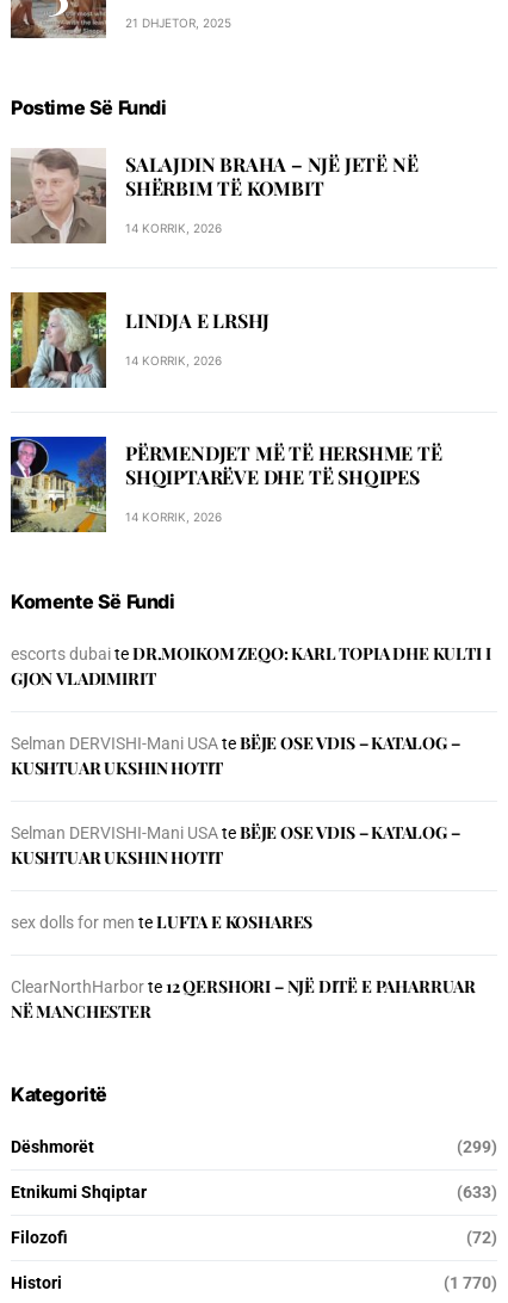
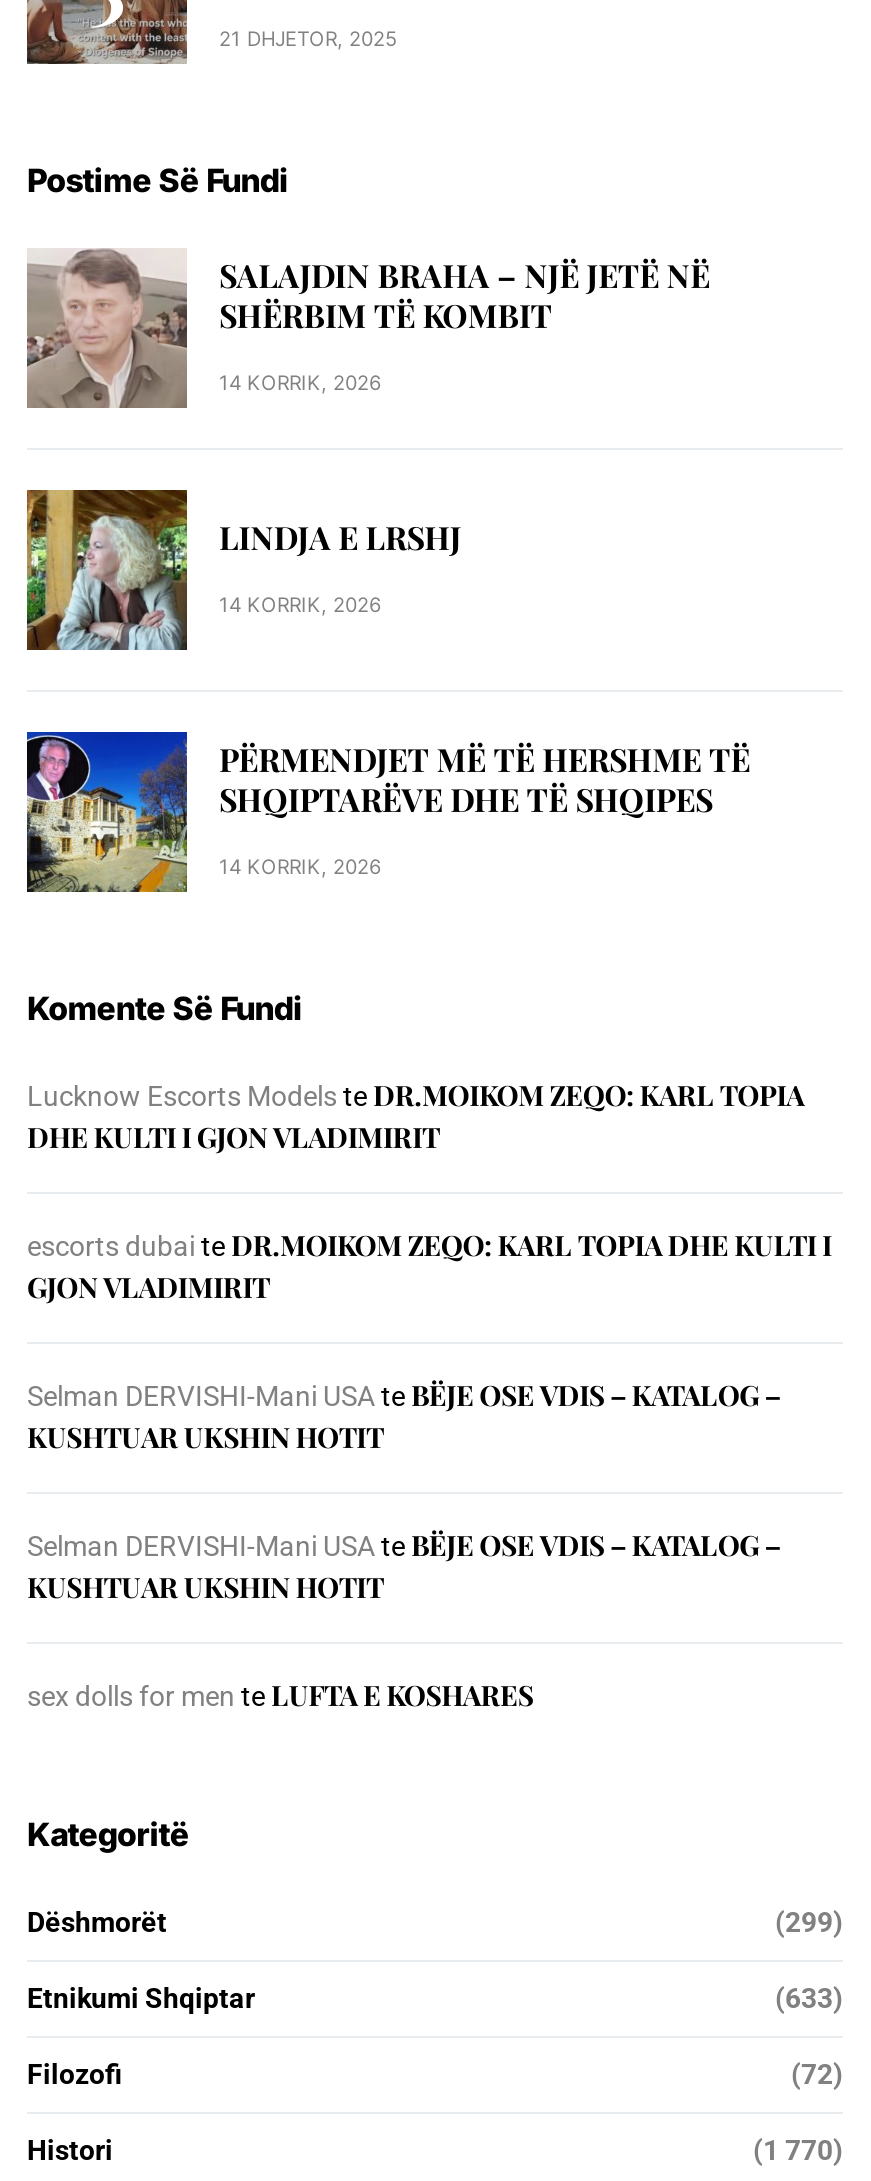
none -> [27,1075,804,1155] Lucknow Escorts Models te DR.MOIKOM ZEQO: KARL TOPIA | DHE KULTI I GJON VLADIMIRIT
moved [11,641,490,933] -> [27,1225,832,1713]: escorts dubai te DR.MOIKOM ZEQO: KARL TOPIA DHE KULTI I | GJON VLADIMIRIT | Selman DERVISHI-Mani USA te BЁJE OSE VDIS – KATALOG – | KUSHTUAR UKSHIN HOTIT | Selman DERVISHI-Mani USA te BЁJE OSE VDIS – KATALOG – | KUSHTUAR UKSHIN HOTIT | sex dolls for men te LUFTA E KOSHARES
[11,974,476,1022] ClearNorthHarbor te 12 QERSHORI – NJË DITË E PAHARRUAR | NË MANCHESTER -> none

